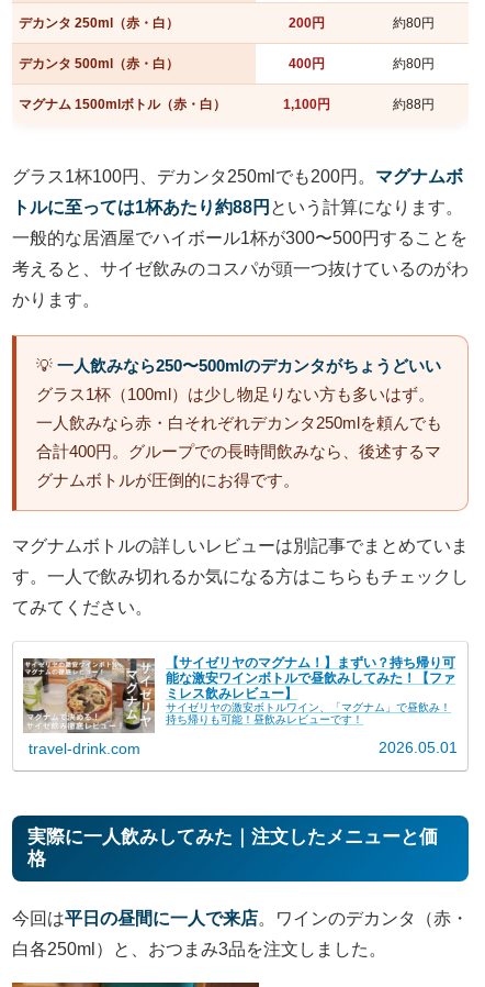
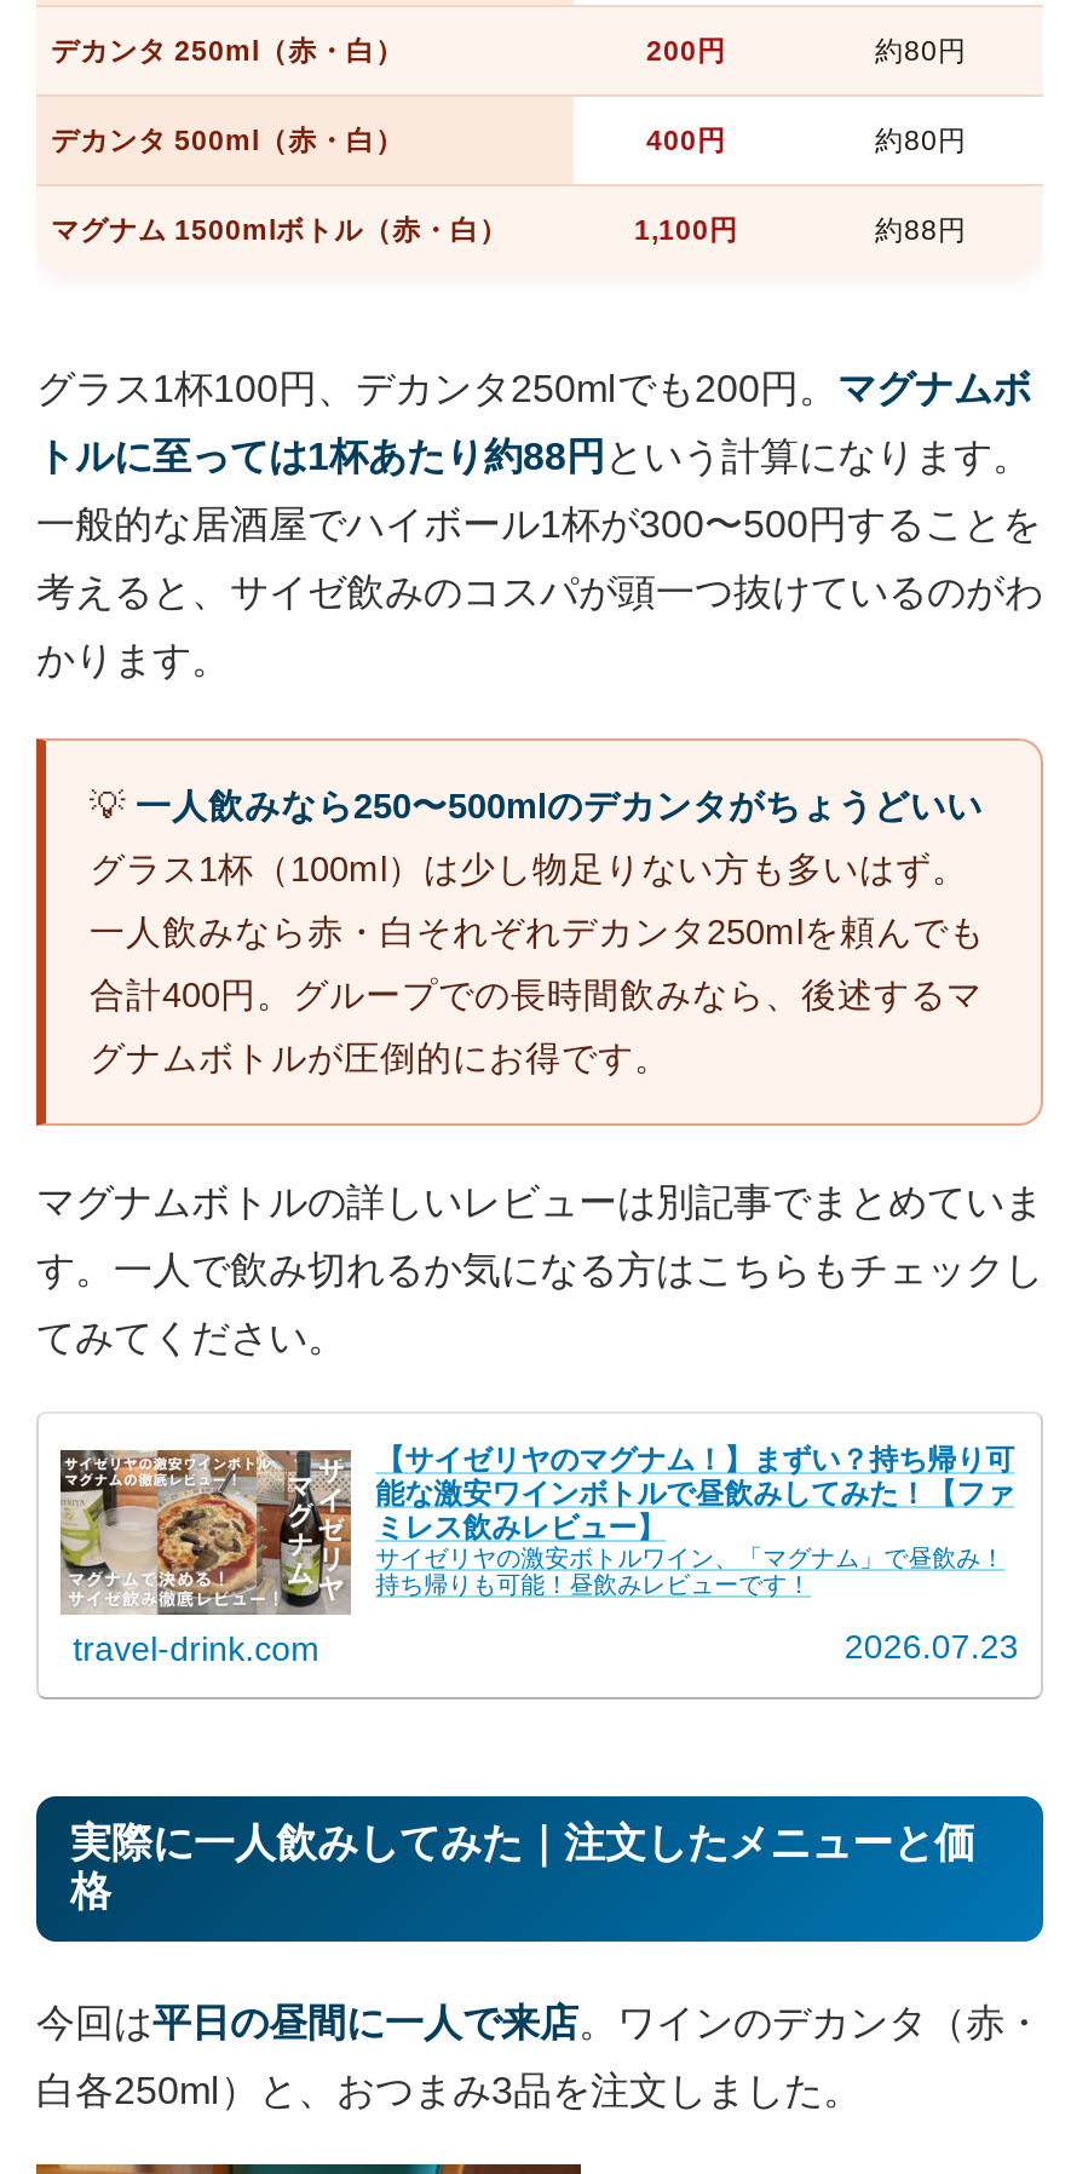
[378,739,457,756] 2026.05.01 -> [844,1627,1019,1666] 2026.07.23

